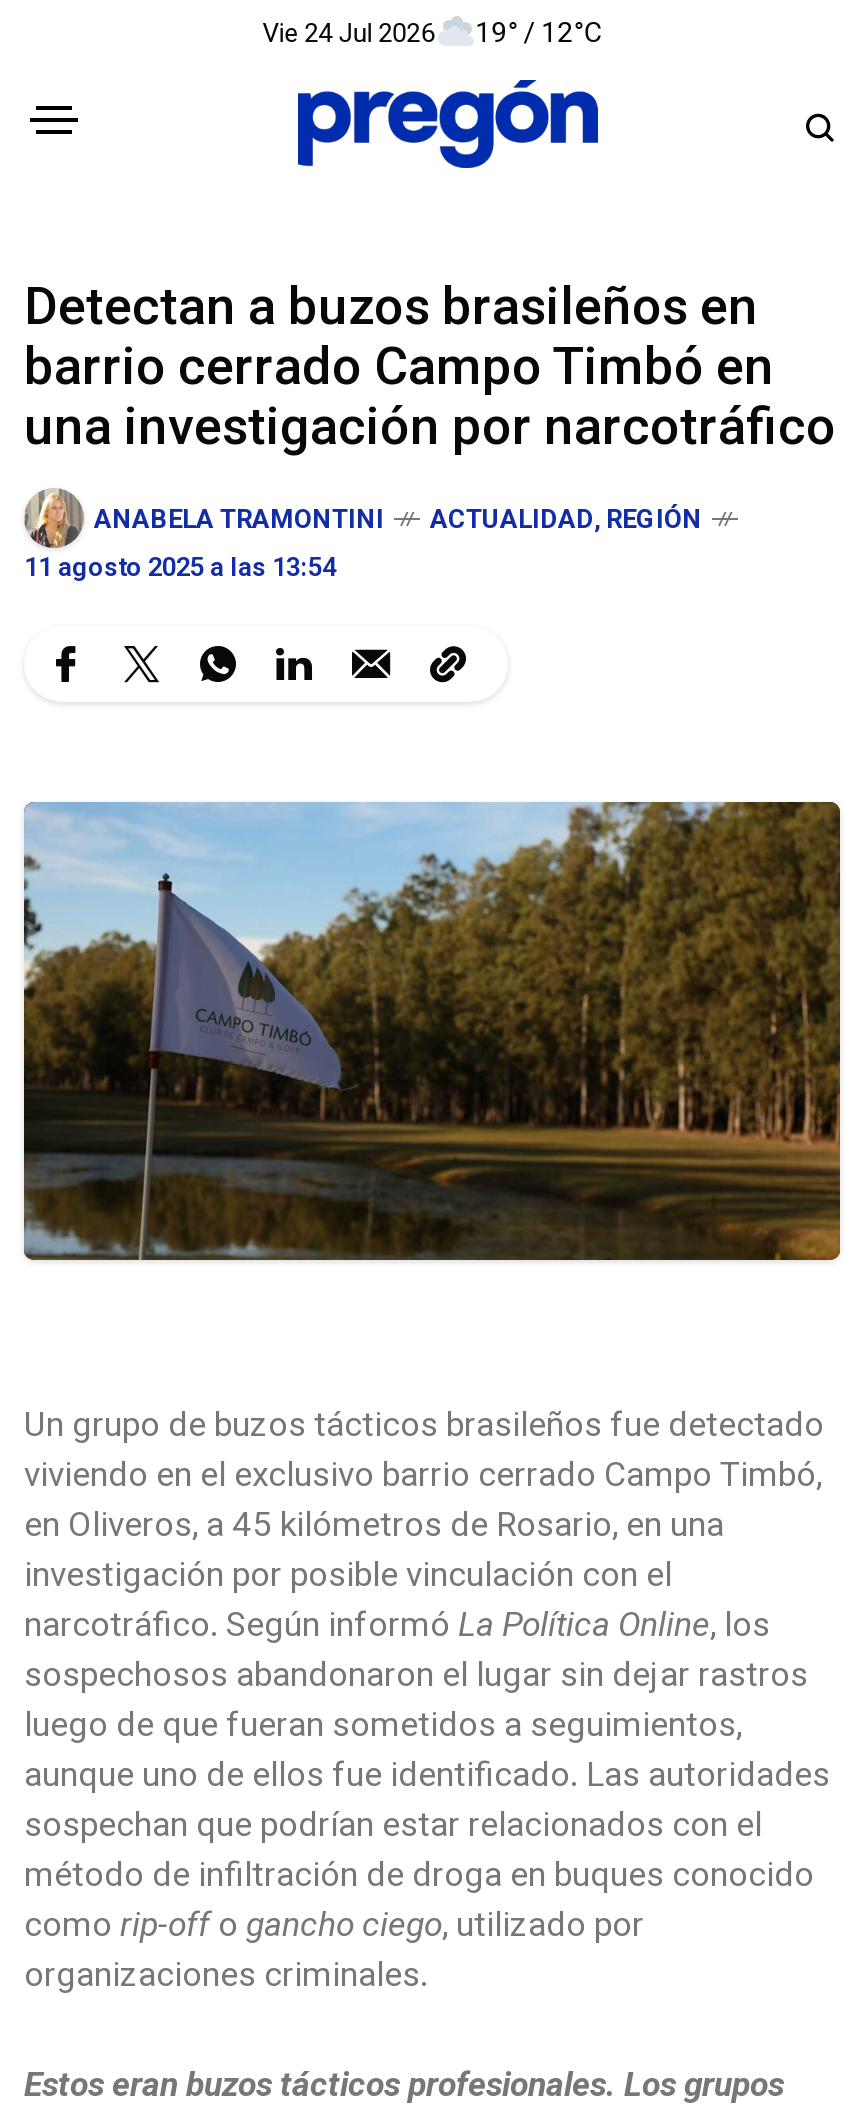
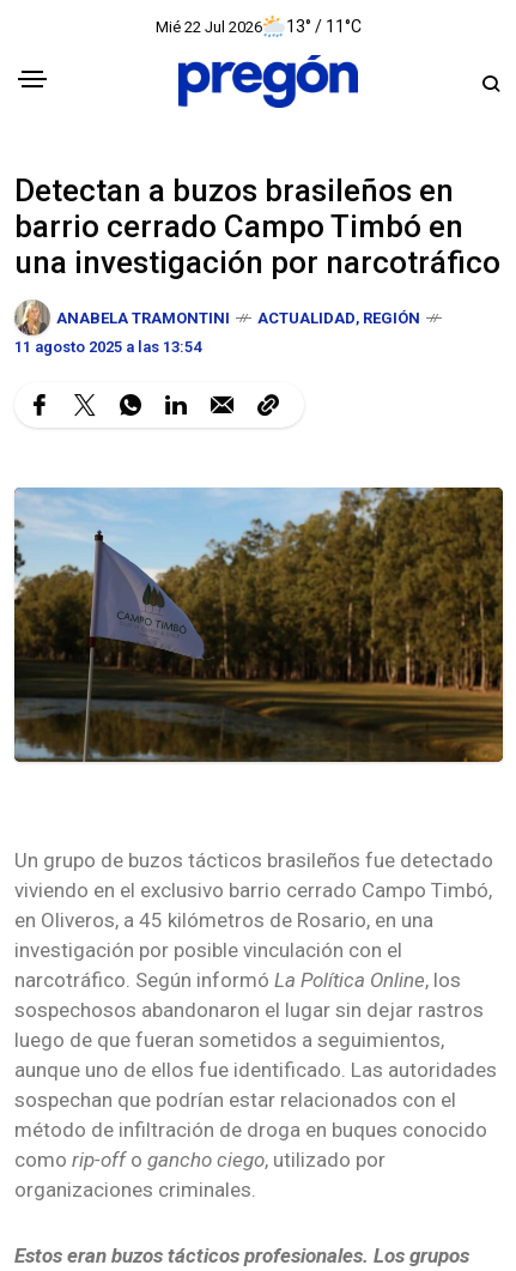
[262,16,602,48] Vie 24 Jul 2026 | 19° / 12°C -> [155,17,362,36] Mié 22 Jul 2026 | 13° / 11°C

